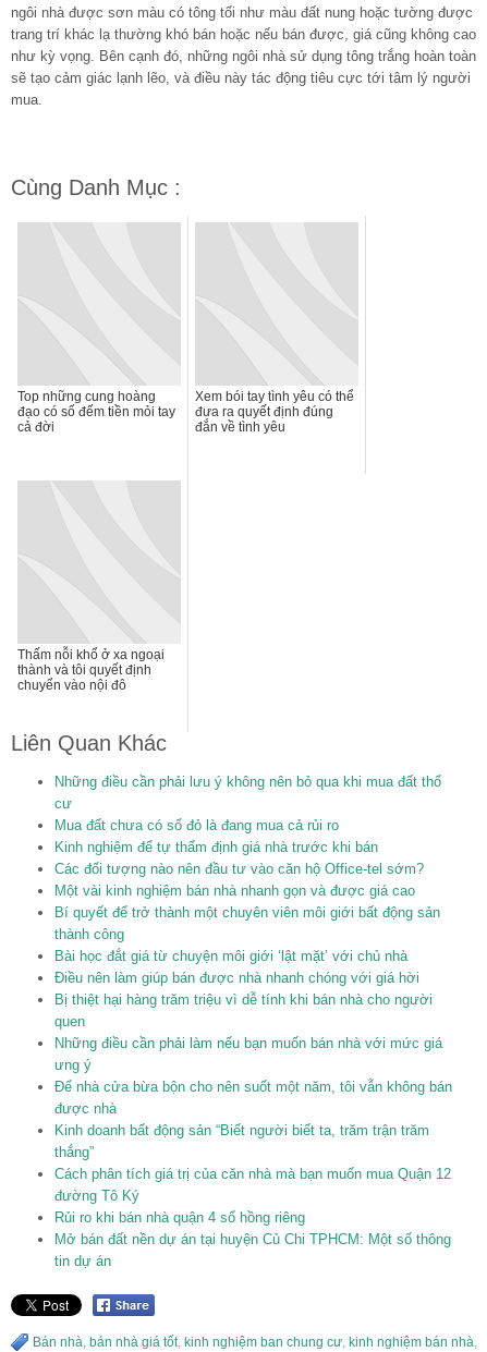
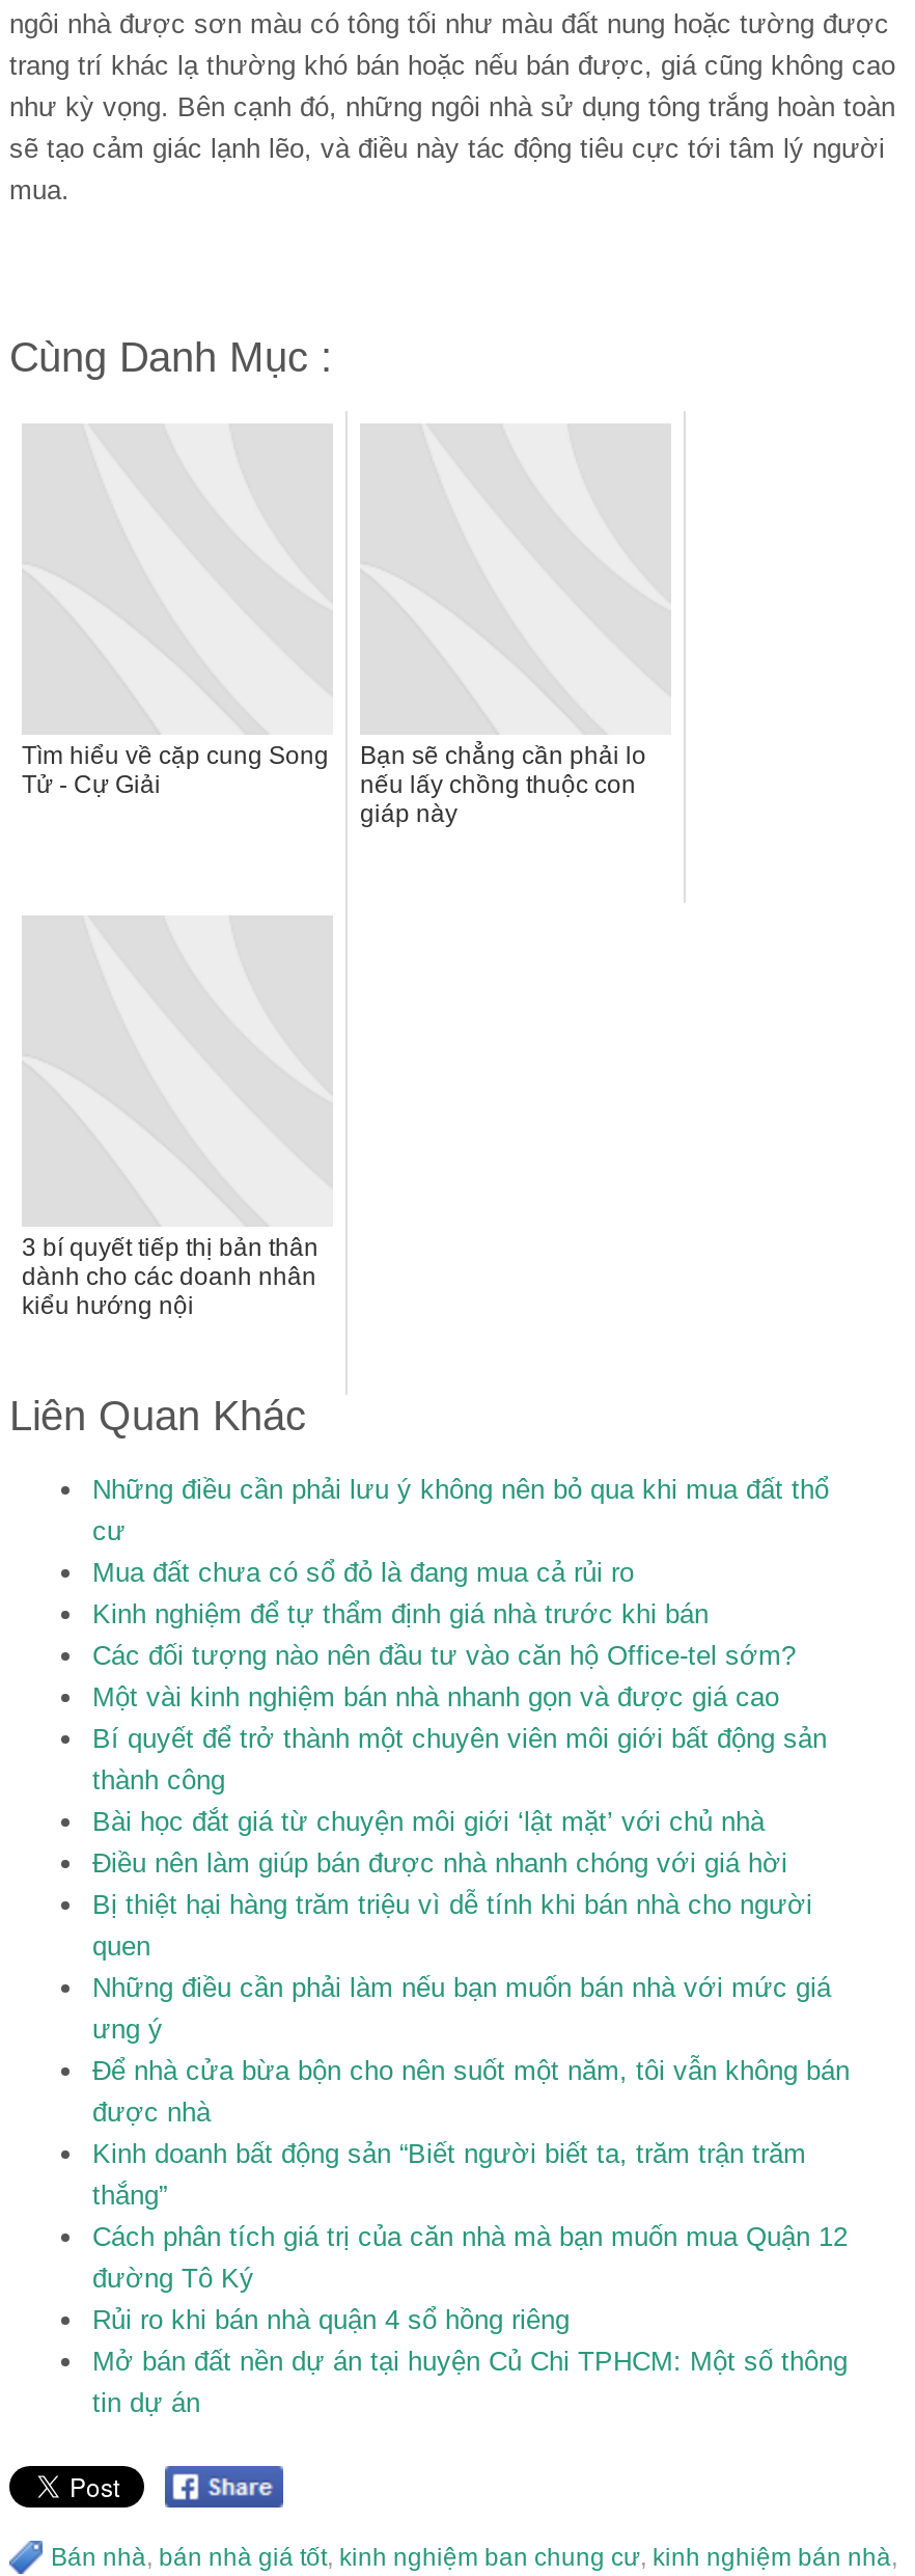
[17,388,175,434] Top những cung hoàng | đạo có số đếm tiền mỏi tay | cả đời -> [22,740,329,798] Tìm hiểu về cặp cung Song | Tử - Cự Giải
[195,388,354,434] Xem bói tay tình yêu có thể | đưa ra quyết định đúng | đắn về tình yêu -> [360,740,646,827] Bạn sẽ chẳng cần phải lo | nếu lấy chồng thuộc con | giáp này
[17,647,165,692] Thấm nỗi khổ ở xa ngoại | thành và tôi quyết định | chuyển vào nội đô -> [22,1232,318,1319] 3 bí quyết tiếp thị bản thân | dành cho các doanh nhân | kiểu hướng nội

